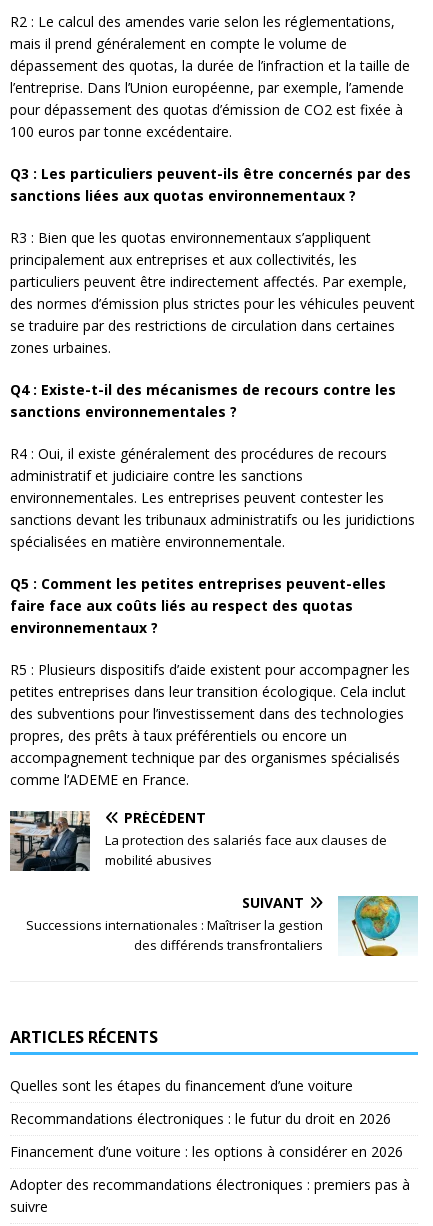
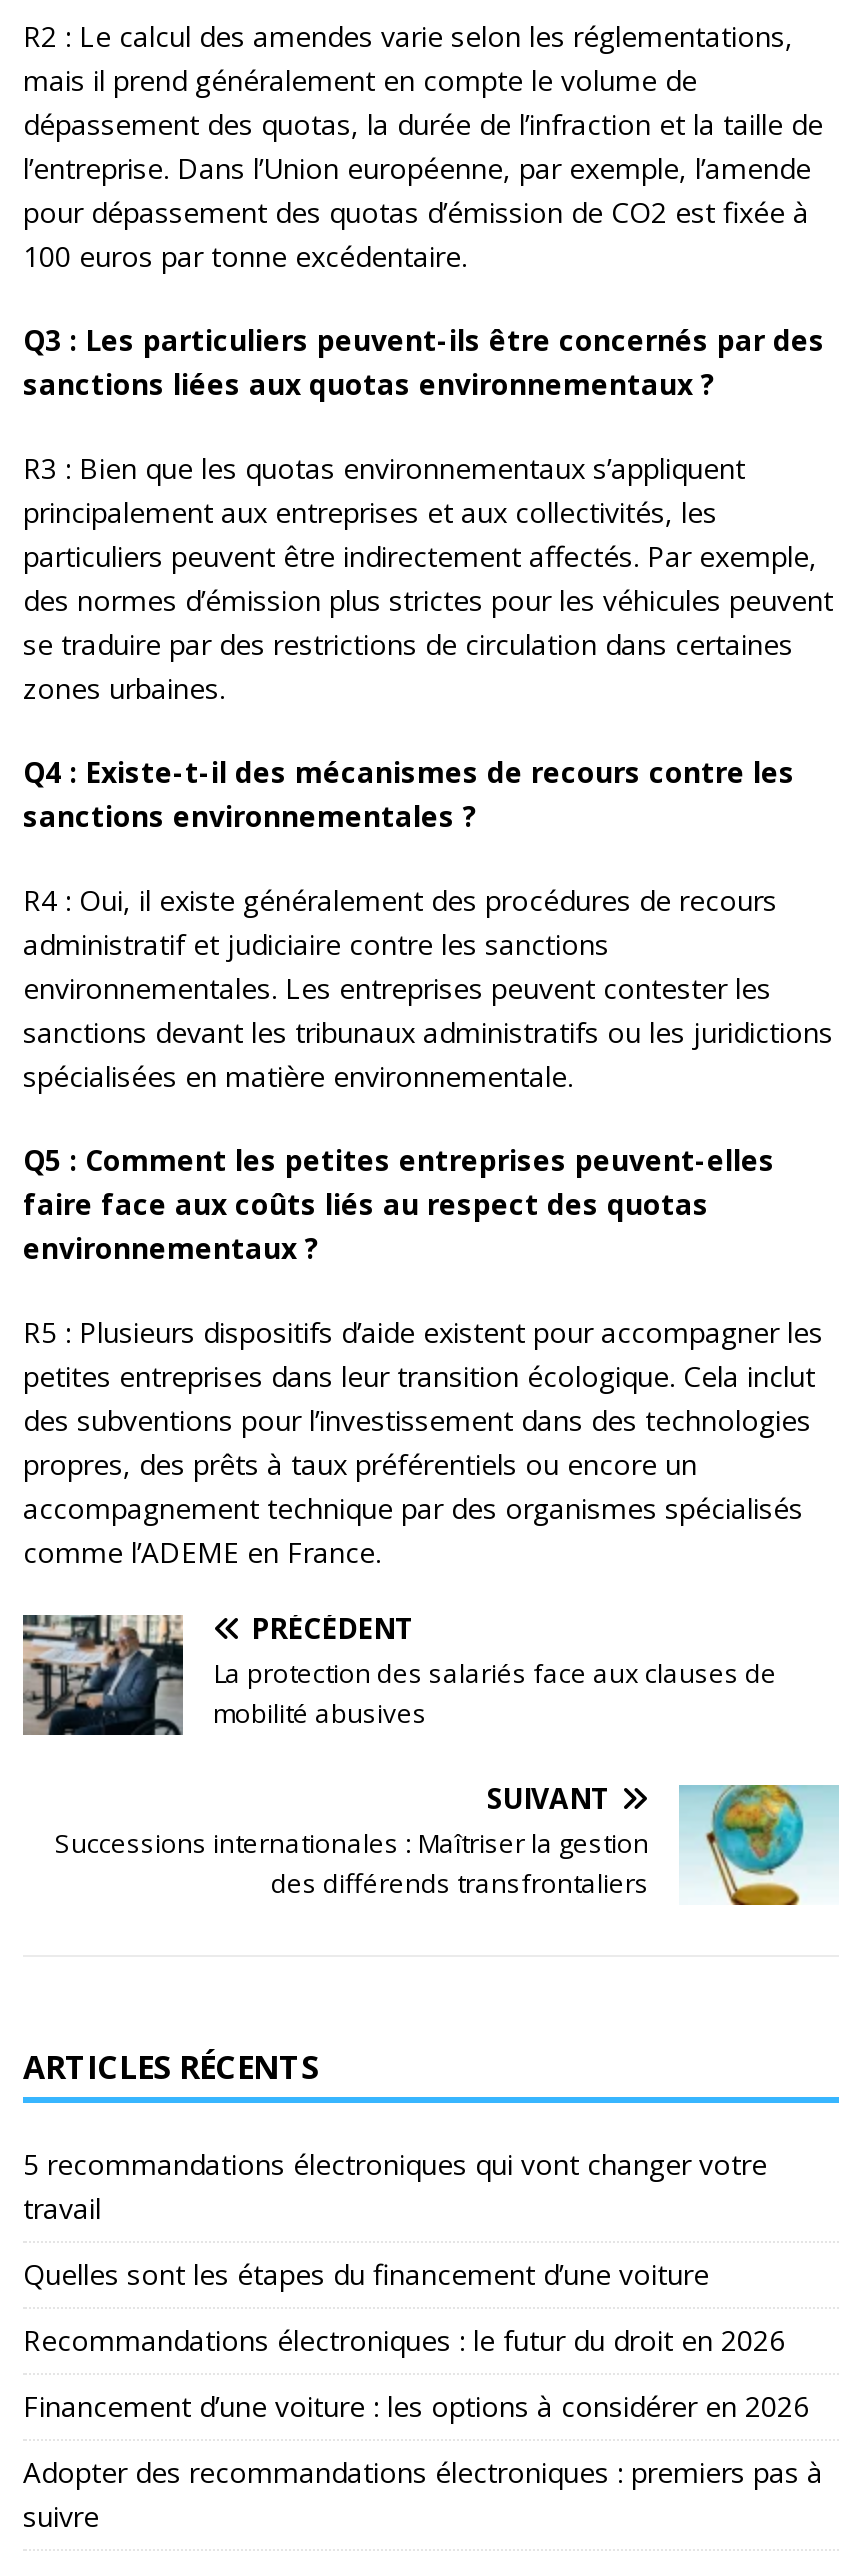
none -> [23,2144,767,2226] 5 recommandations électroniques qui vont changer votre | travail

